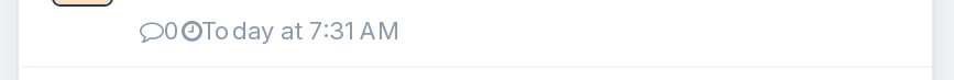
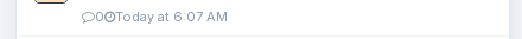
[164,15,399,46] 0 Today at 7:31 AM -> [95,8,228,25] 0 Today at 6:07 AM

